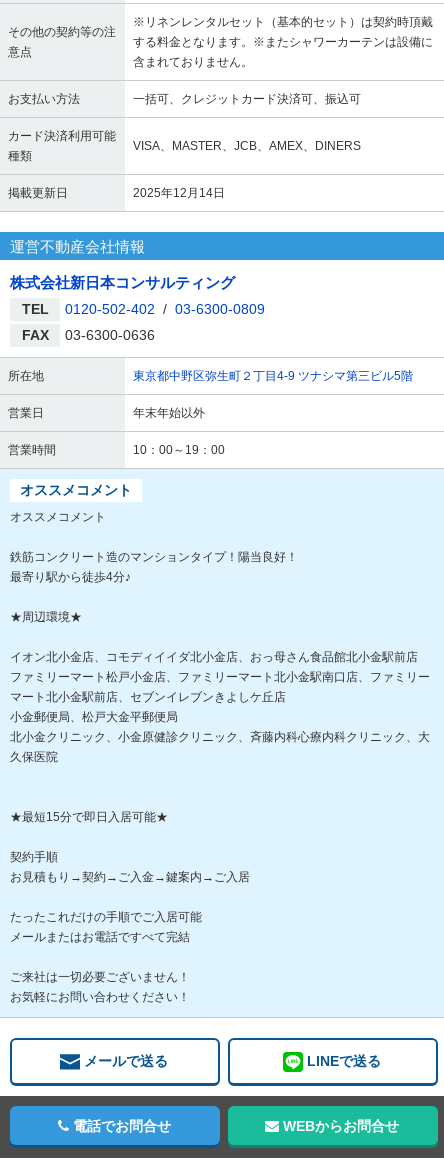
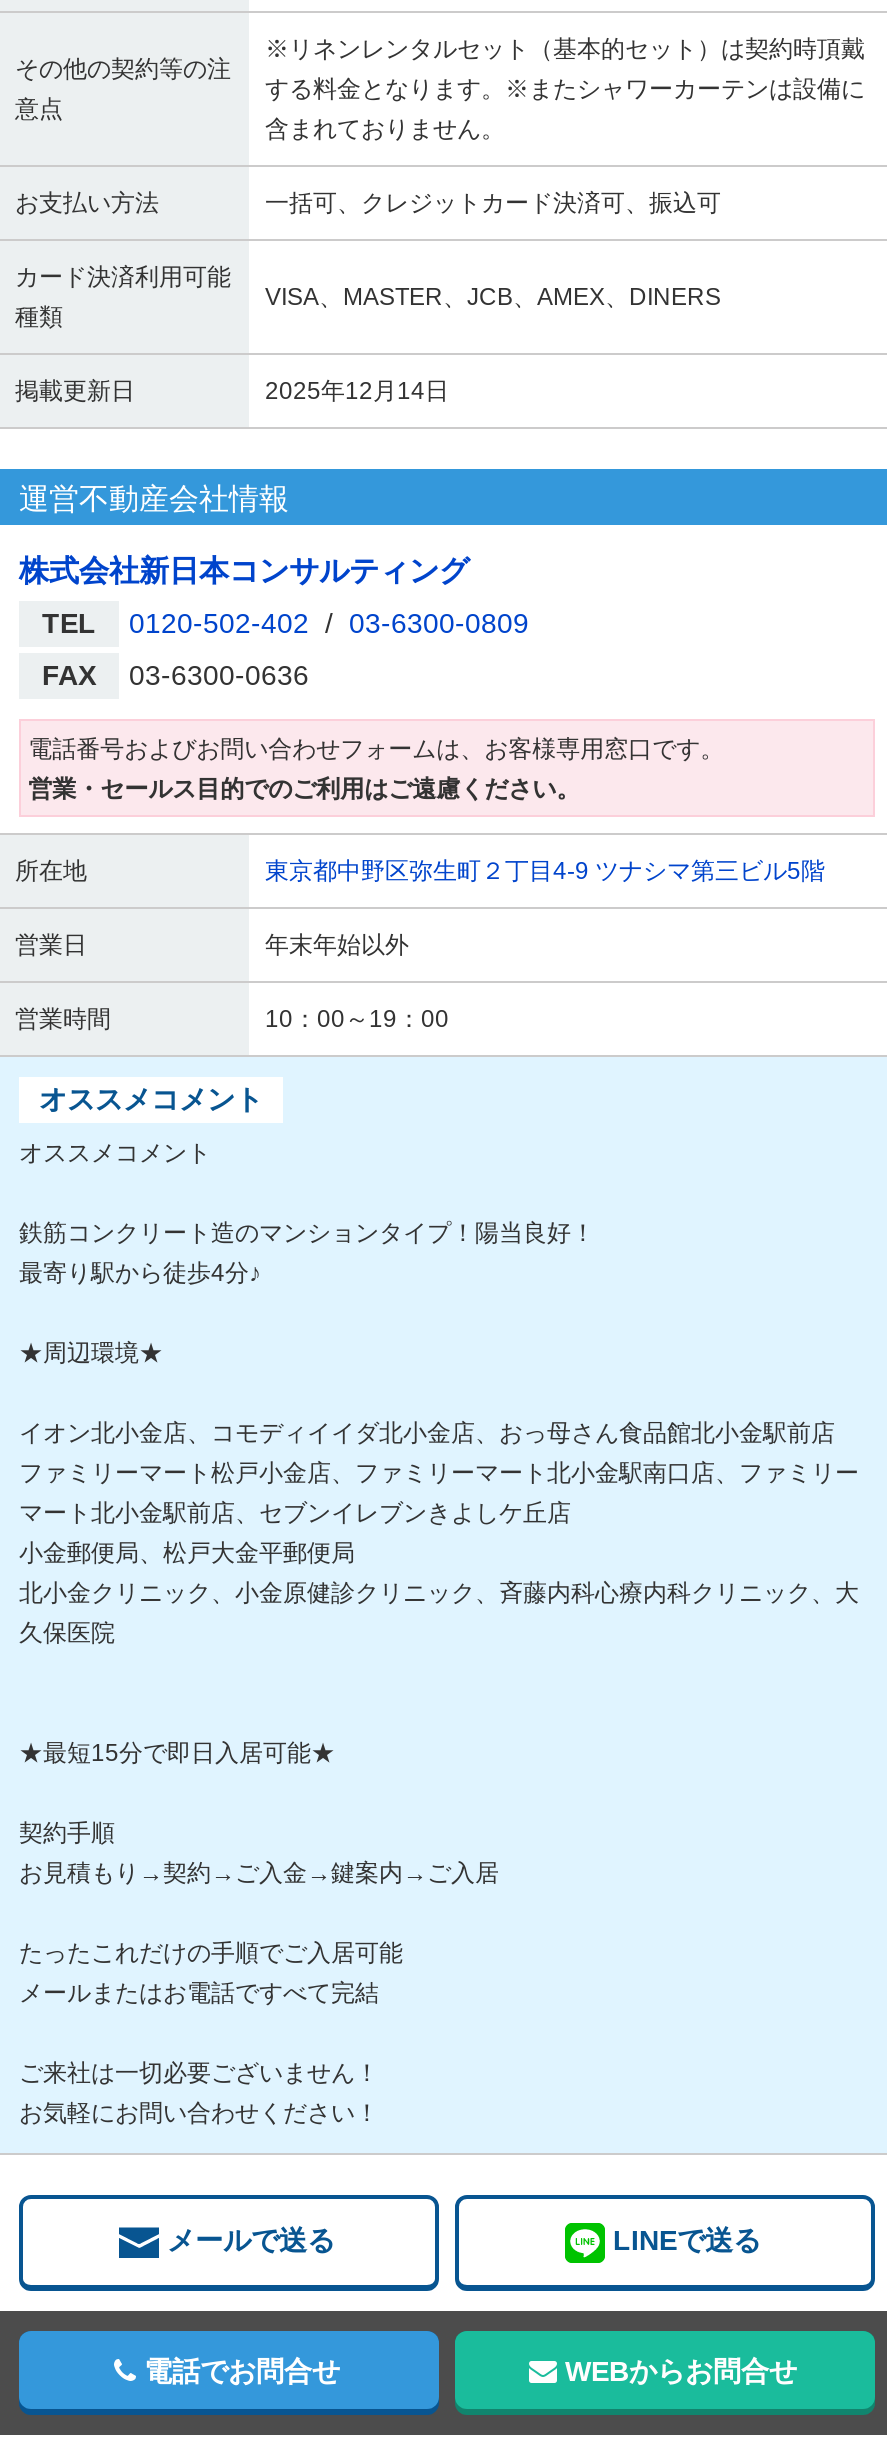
none -> [28,734,724,802] 電話番号およびお問い合わせフォームは、お客様専用窓口です。 | 営業・セールス目的でのご利用はご遠慮ください。

